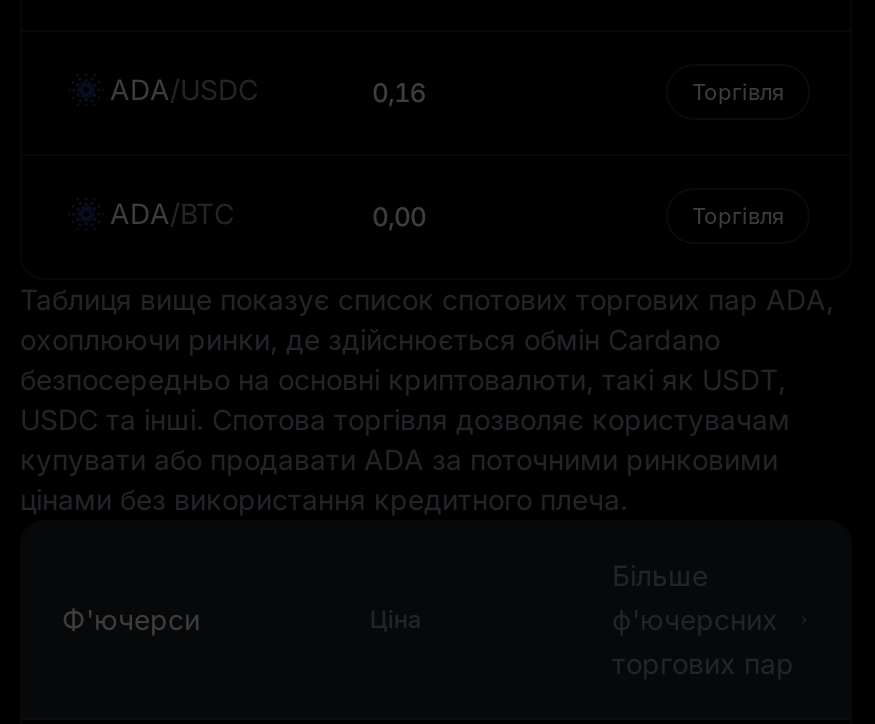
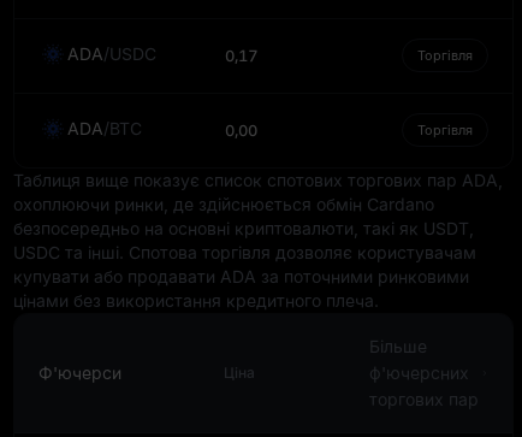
[372,77,426,109] 0,16 -> [225,46,257,65] 0,17

